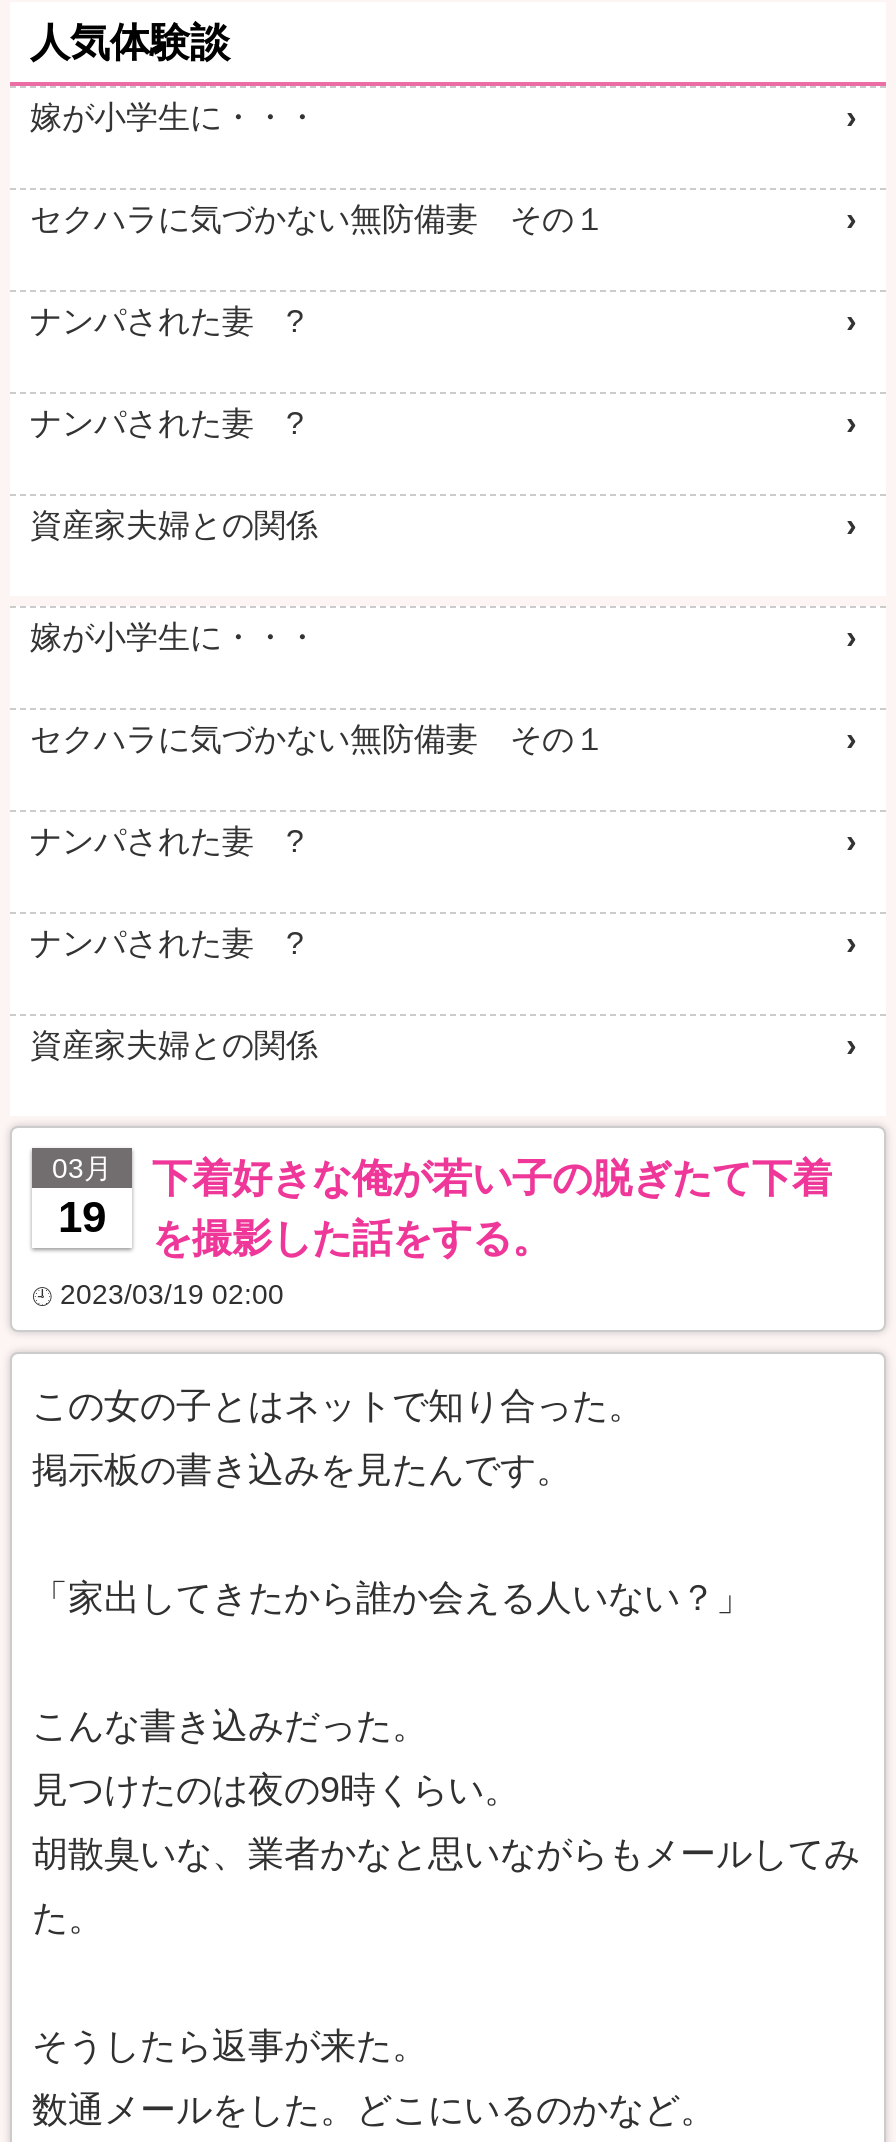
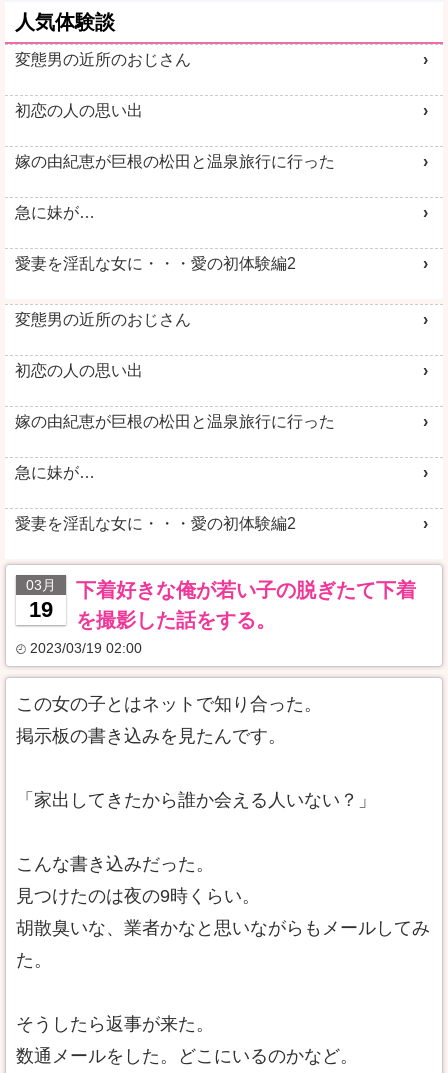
[30,100,318,134] 嫁が小学生に・・・ -> [15,51,191,68] 変態男の近所のおじさん
[30,202,606,236] セクハラに気づかない無防備妻 その１ -> [15,102,143,119] 初恋の人の思い出
[30,304,304,338] ナンパされた妻 ? -> [15,153,335,170] 嫁の由紀恵が巨根の松田と温泉旅行に行った
[30,406,304,440] ナンパされた妻 ? -> [15,204,95,221] 急に妹が…
[30,508,318,542] 資産家夫婦との関係 -> [15,255,296,272] 愛妻を淫乱な女に・・・愛の初体験編2
[30,620,318,654] 嫁が小学生に・・・ -> [15,311,191,328] 変態男の近所のおじさん
[30,722,606,756] セクハラに気づかない無防備妻 その１ -> [15,362,143,379] 初恋の人の思い出
[30,824,304,858] ナンパされた妻 ? -> [15,413,335,430] 嫁の由紀恵が巨根の松田と温泉旅行に行った
[30,926,304,960] ナンパされた妻 ? -> [15,464,95,481] 急に妹が…
[30,1028,318,1062] 資産家夫婦との関係 -> [15,515,296,532] 愛妻を淫乱な女に・・・愛の初体験編2

